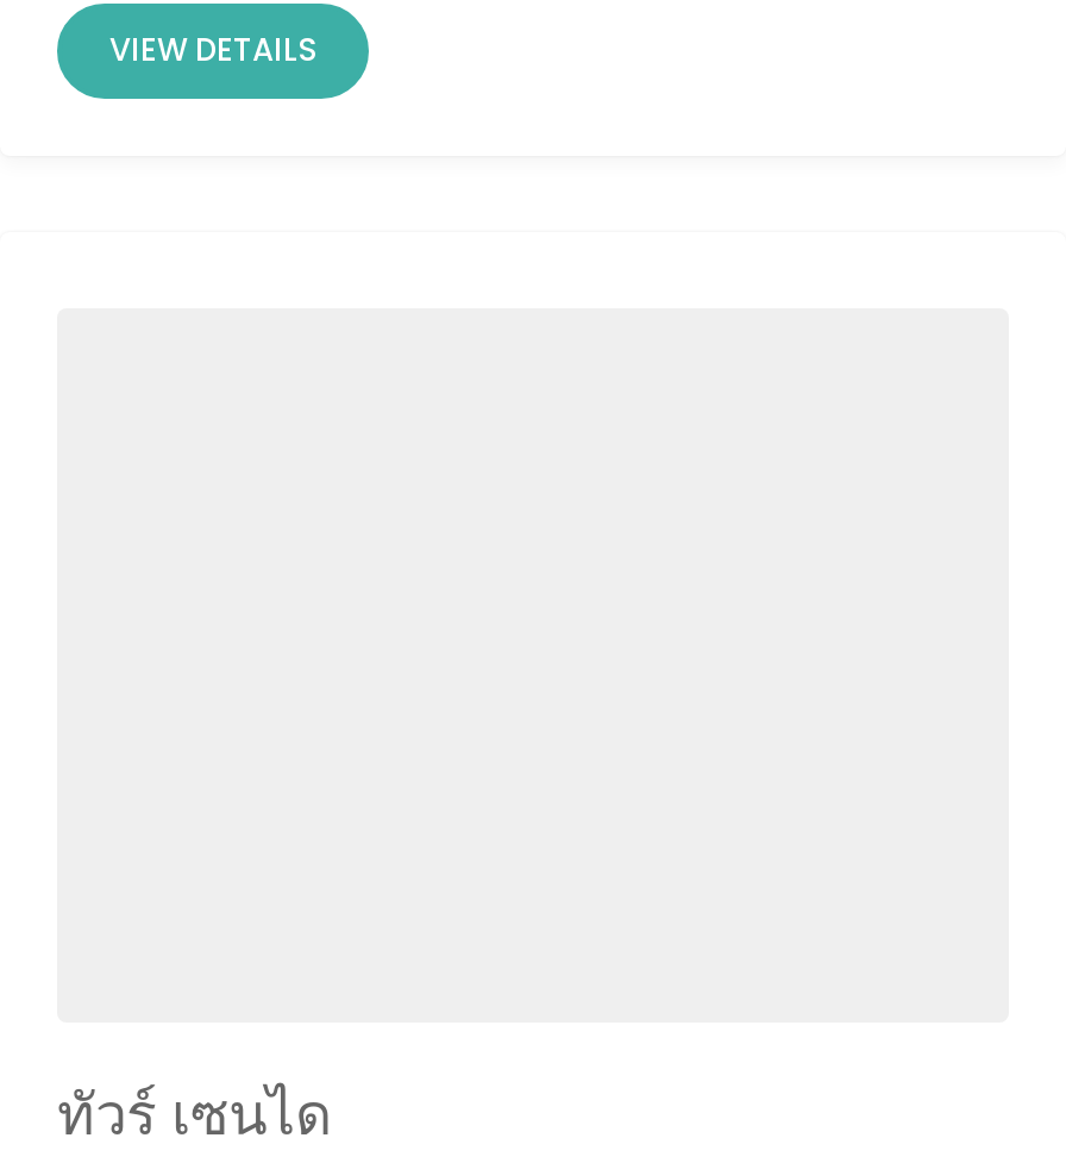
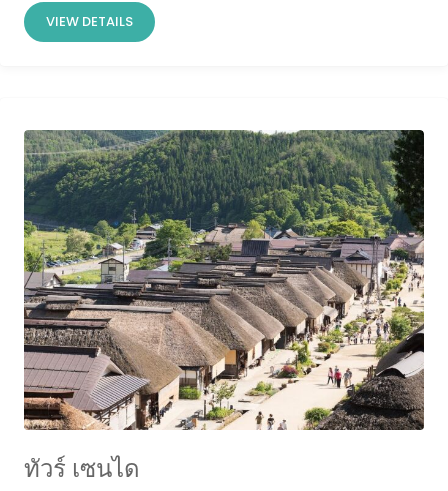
none -> [23,129,425,431] [image]

